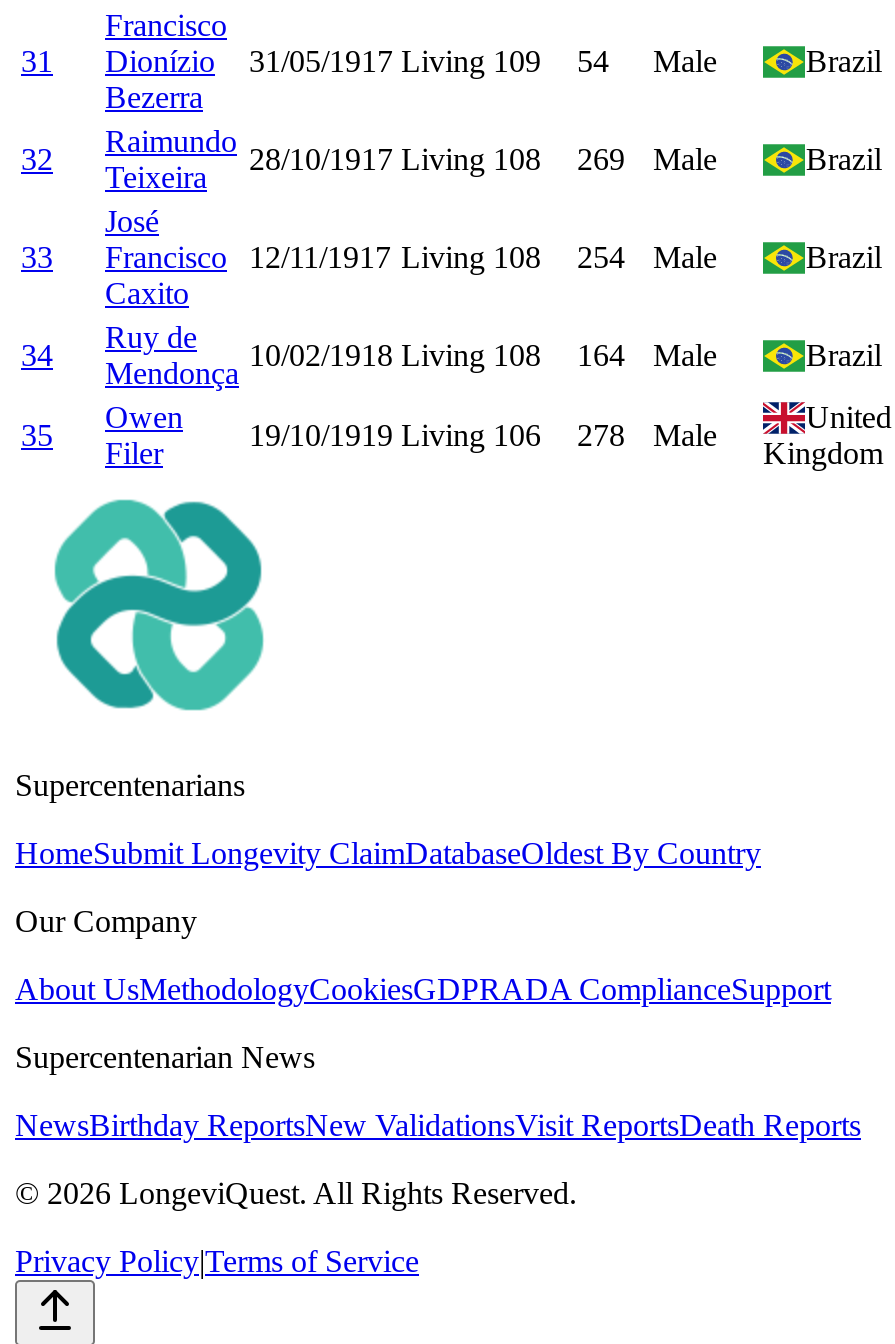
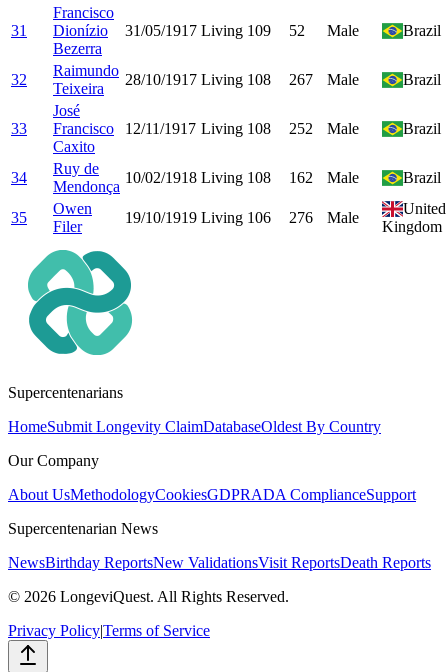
[21,44,717,78] 31 Dionízio 31/05/1917 Living 109 54 Male -> [11,22,359,39] 31 Dionízio 31/05/1917 Living 109 52 Male
[249,142,717,176] 28/10/1917 Living 108 269 Male -> [125,71,359,88] 28/10/1917 Living 108 267 Male
[21,240,717,274] 33 Francisco 12/11/1917 Living 108 254 Male -> [11,120,359,137] 33 Francisco 12/11/1917 Living 108 252 Male
[249,338,717,372] 10/02/1918 Living 108 164 Male -> [125,169,359,186] 10/02/1918 Living 108 162 Male
[249,418,717,452] 19/10/1919 Living 106 278 Male -> [125,209,359,226] 19/10/1919 Living 106 276 Male

